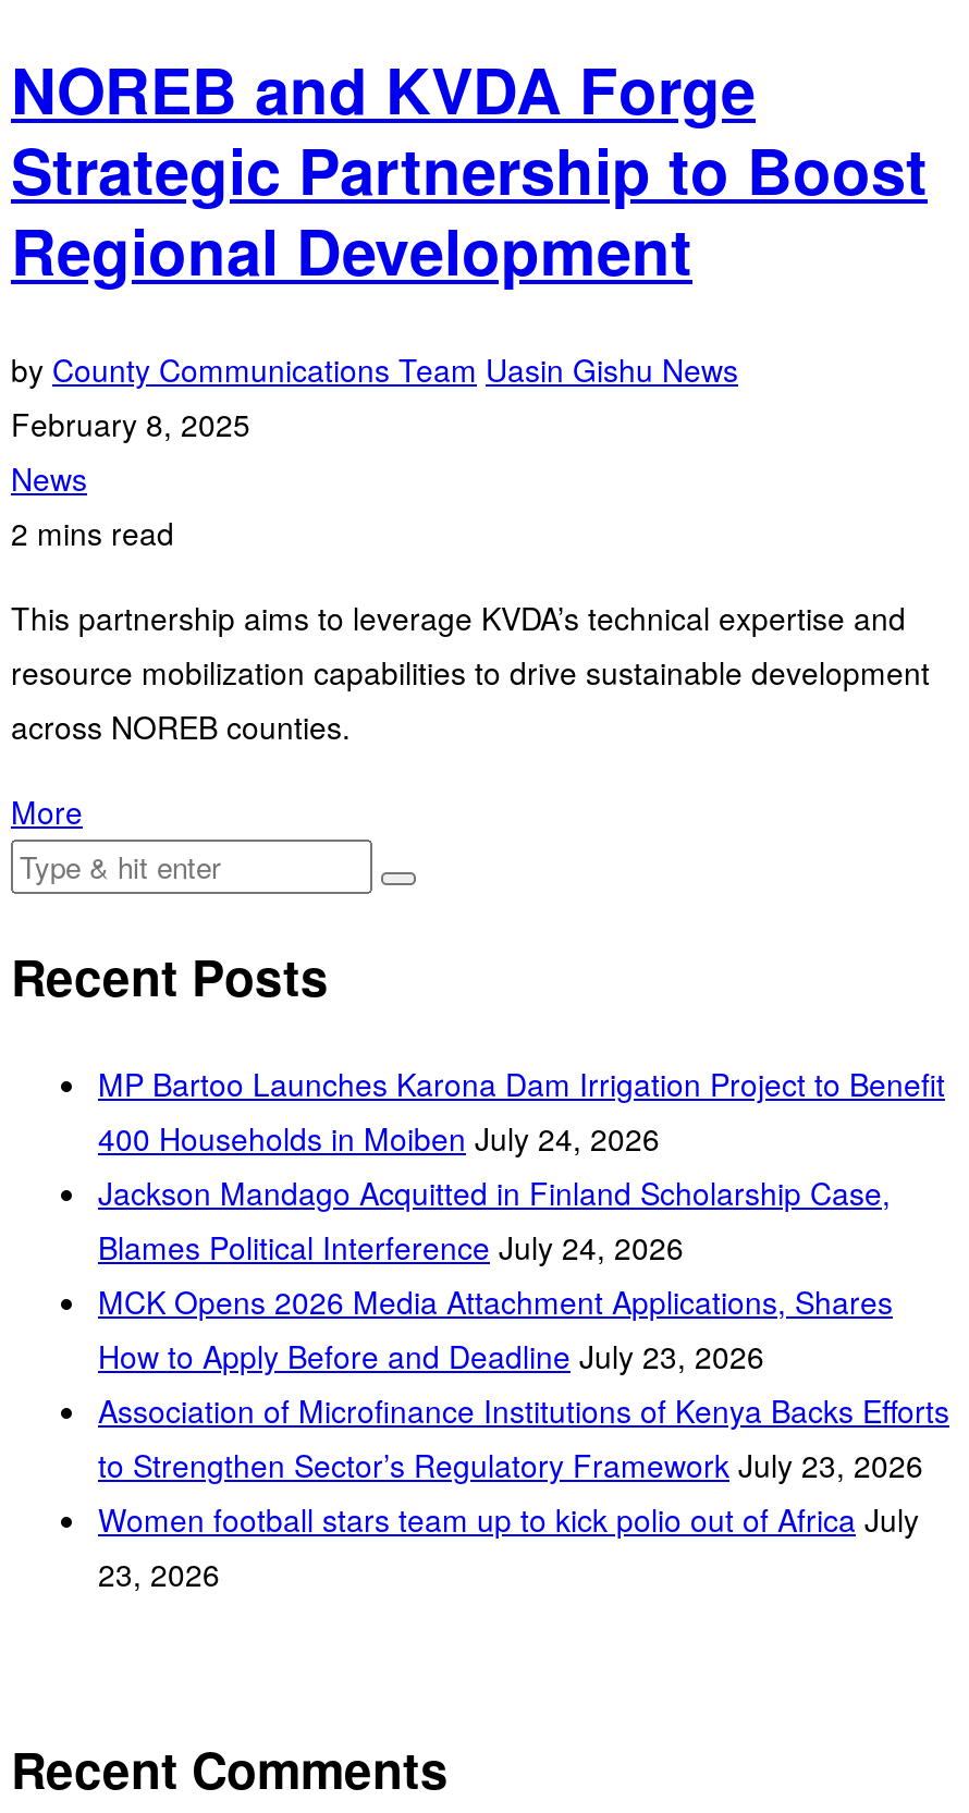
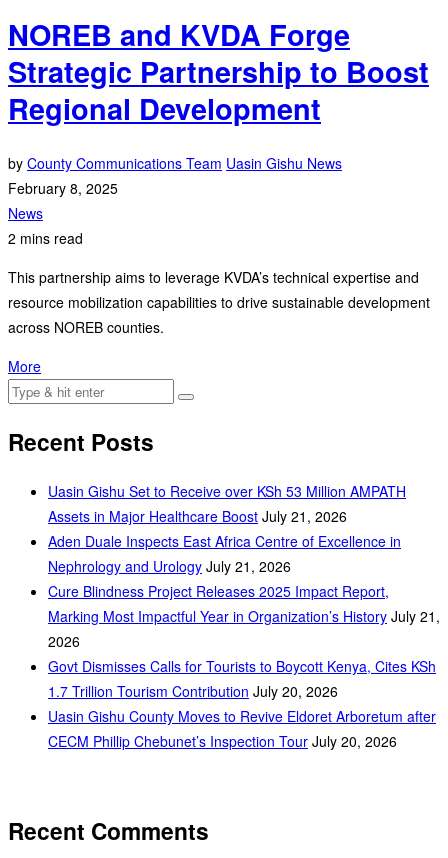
[98,1061,949,1595] MP Bartoo Launches Karona Dam Irrigation Project to Benefit | 400 Households in Moiben July 24, 2026 | Jackson Mandago Acquitted in Finland Scholarship Case, | Blames Political Interference July 24, 2026 | MCK Opens 2026 Media Attachment Applications, Shares | How to Apply Before and Deadline July 23, 2026 | Association of Microfinance Institutions of Kenya Backs Efforts | to Strengthen Sector’s Regulatory Framework July 23, 2026 | Women football stars team up to kick polio out of Africa July | 23, 2026 -> [48,481,440,751] Uasin Gishu Set to Receive over KSh 53 Million AMPATH | Assets in Major Healthcare Boost July 21, 2026 | Aden Duale Inspects East Africa Centre of Excellence in | Nephrology and Urology July 21, 2026 | Cure Blindness Project Releases 2025 Impact Report, | Marking Most Impactful Year in Organization’s History July 21, | 2026 | Govt Dismisses Calls for Tourists to Boycott Kenya, Cites KSh | 1.7 Trillion Tourism Contribution July 20, 2026 | Uasin Gishu County Moves to Revive Eldoret Arboretum after | CECM Phillip Chebunet’s Inspection Tour July 20, 2026

